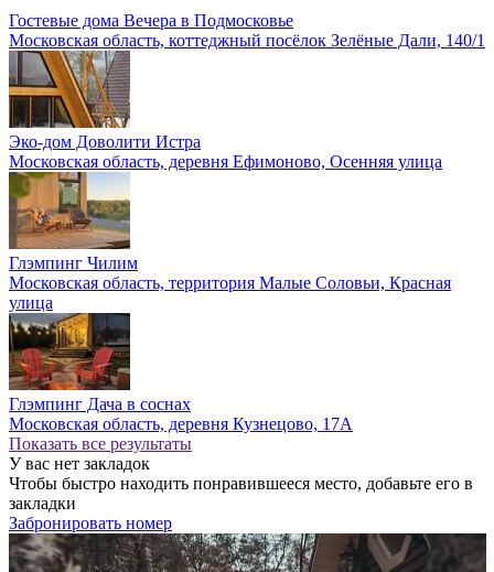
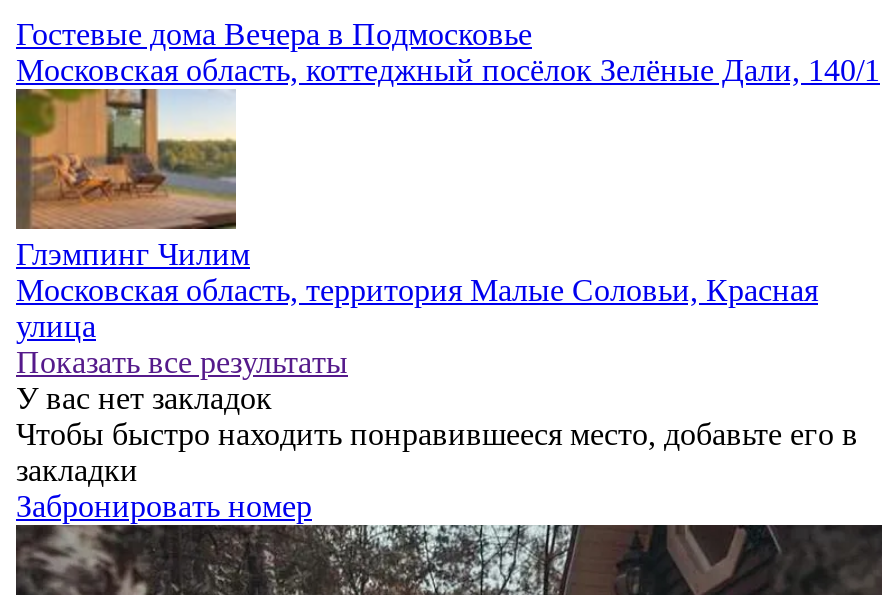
[8,53,442,171] [image] | Эко-дом Доволити Истра | Московская область, деревня Ефимоново, Осенняя улица -> none
[8,312,353,433] [image] | Глэмпинг Дача в соснах | Московская область, деревня Кузнецово, 17А -> none

